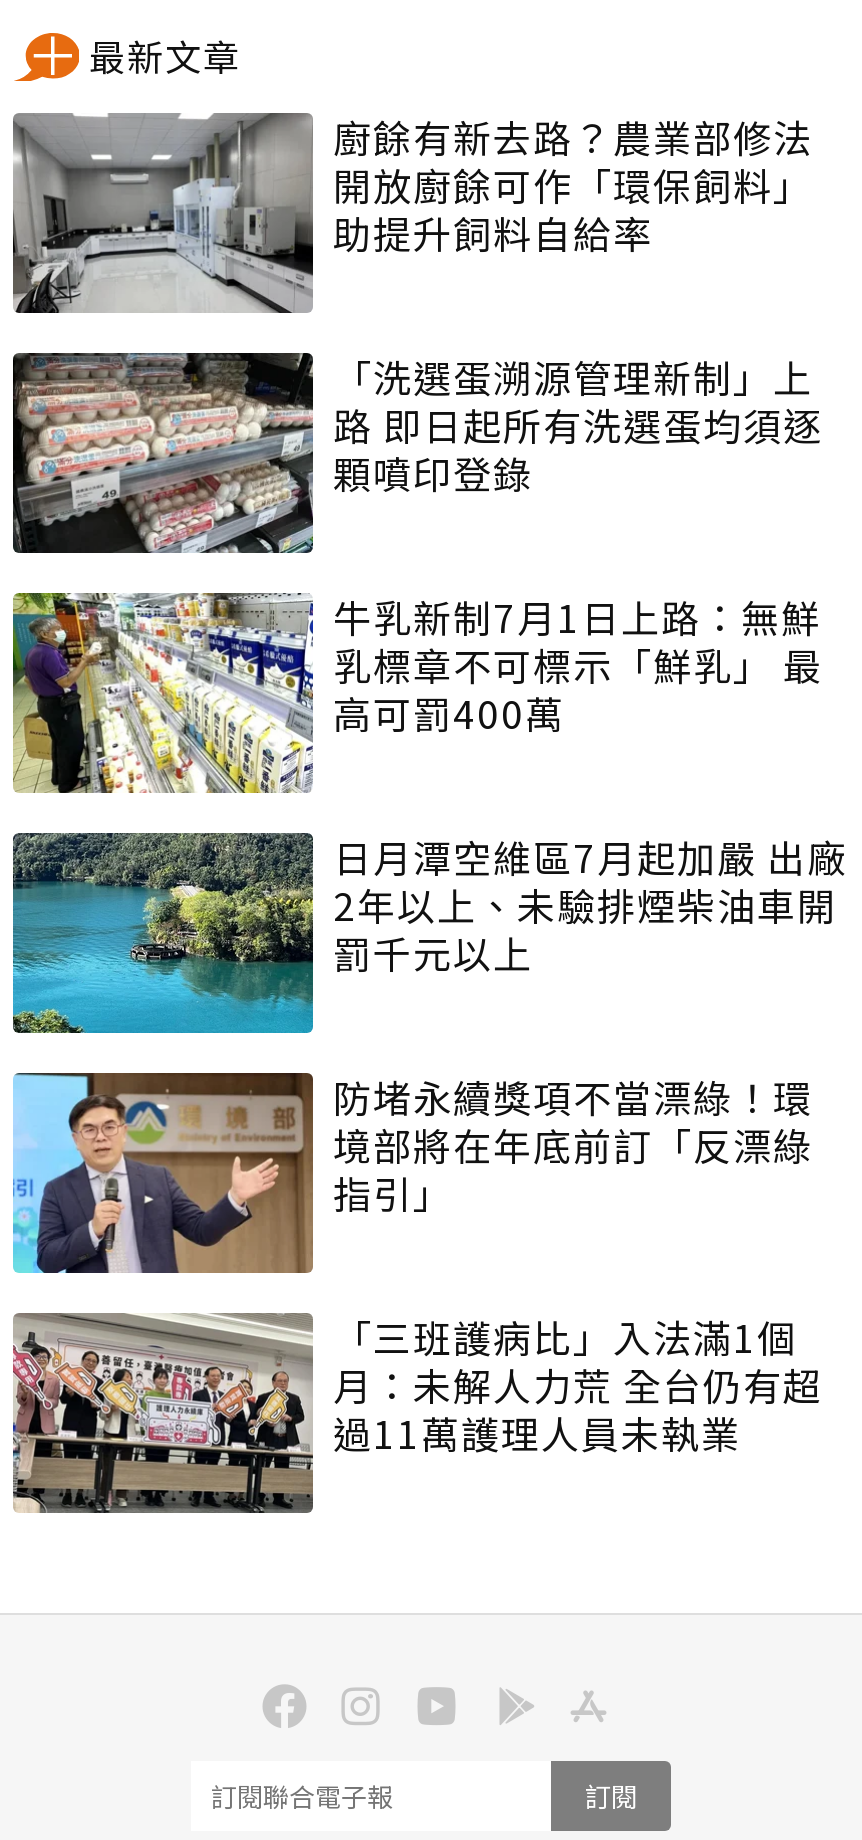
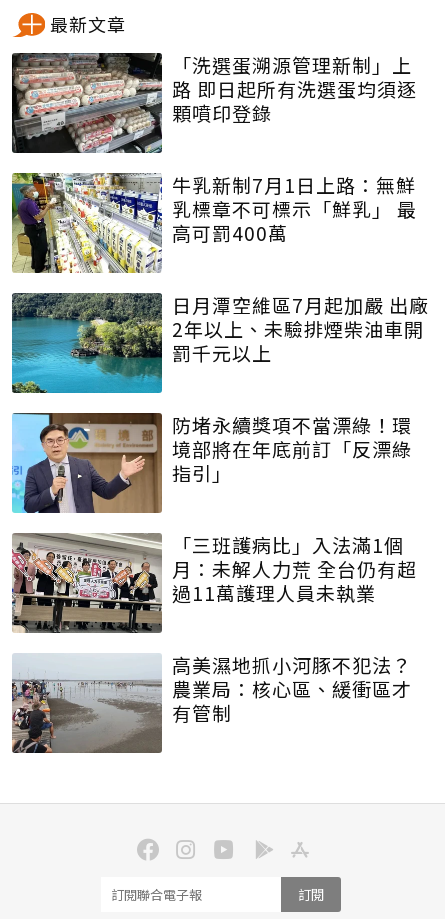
[11,110,813,313] [image] | 廚餘有新去路？農業部修法 | 開放廚餘可作「環保飼料」 | 助提升飼料自給率 -> none
moved [11,349,847,1460] -> [11,51,429,606]: [image] | 「洗選蛋溯源管理新制」上 | 路 即日起所有洗選蛋均須逐 | ... | 月：未解人力荒 全台仍有超 | 過11萬護理人員未執業
none -> [12,651,412,754] [image] | 高美濕地抓小河豚不犯法？ | 農業局：核心區、緩衝區才 | 有管制

